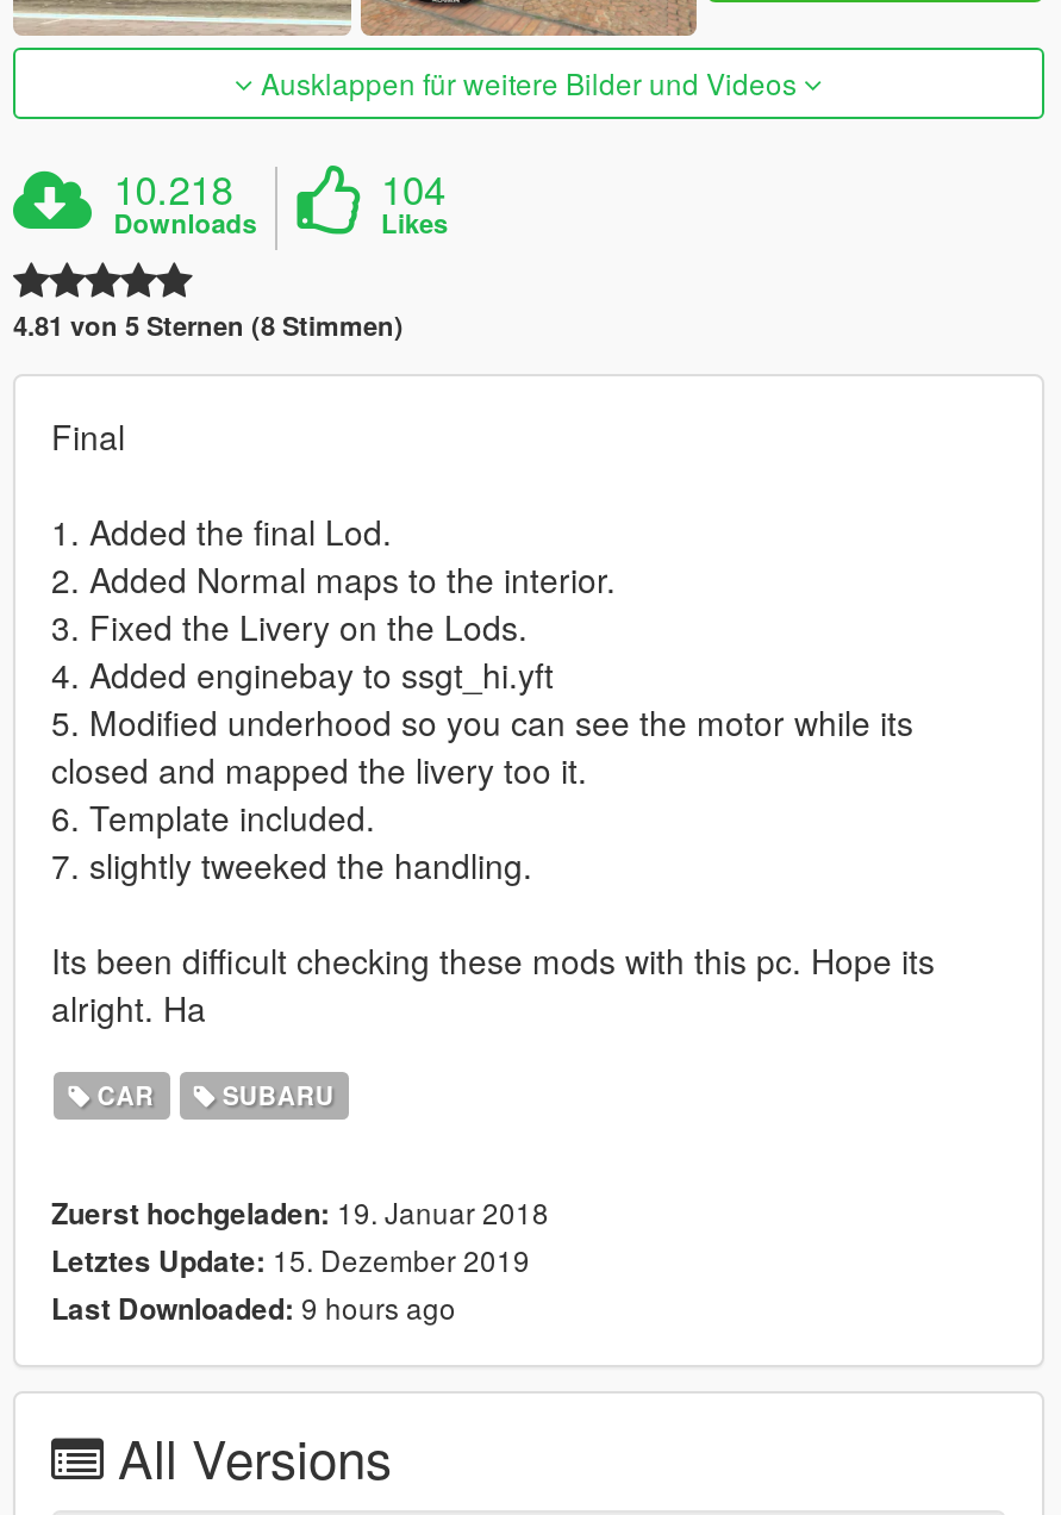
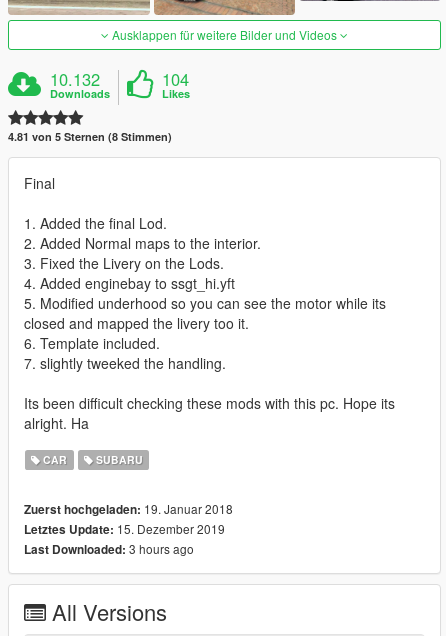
[114,160,233,217] 10.218 -> [50,67,100,91] 10.132
[51,1287,456,1330] Last Downloaded: 9 hours ago -> [24,540,194,558] Last Downloaded: 3 hours ago

